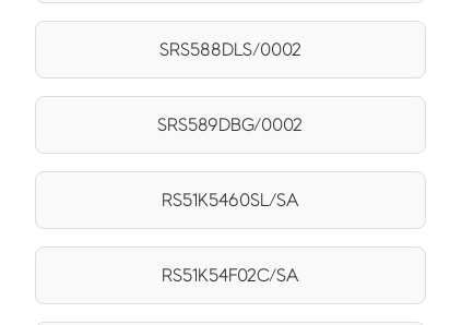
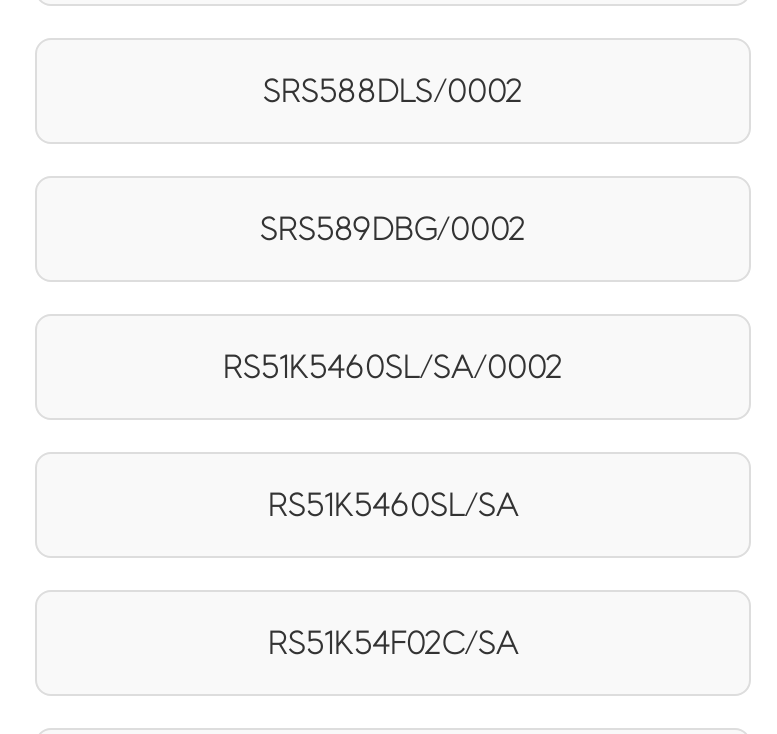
none -> [223,350,563,384] RS51K5460SL/SA/0002

